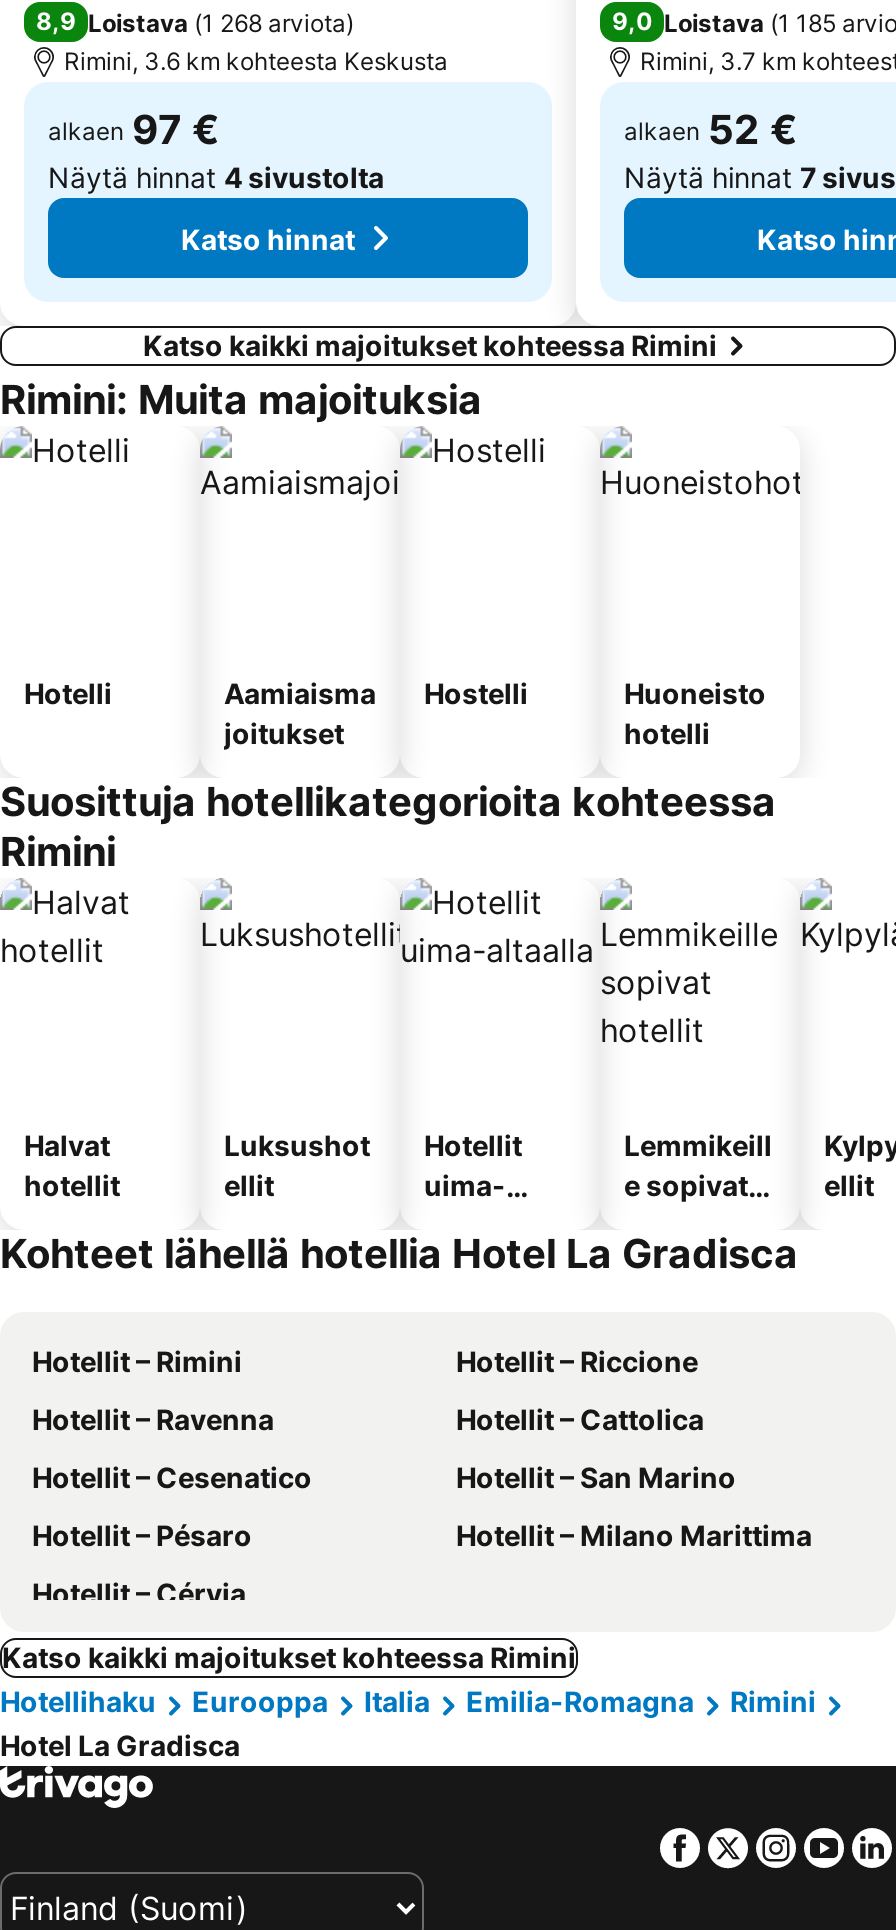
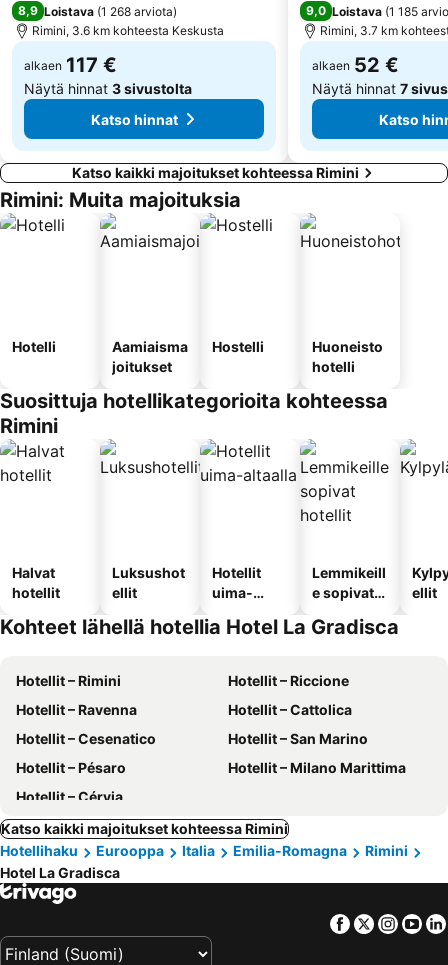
[48,107,220,155] alkaen 97 € -> [24,53,117,77] alkaen 117 €
[48,161,384,195] Näytä hinnat 4 sivustolta -> [24,80,192,97] Näytä hinnat 3 sivustolta

